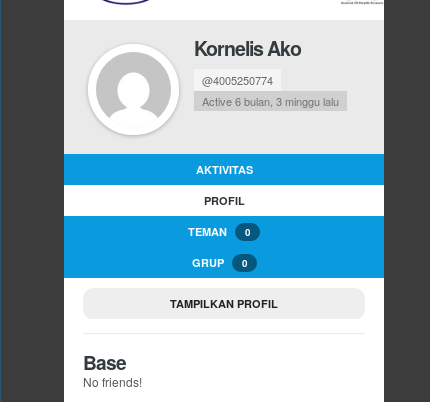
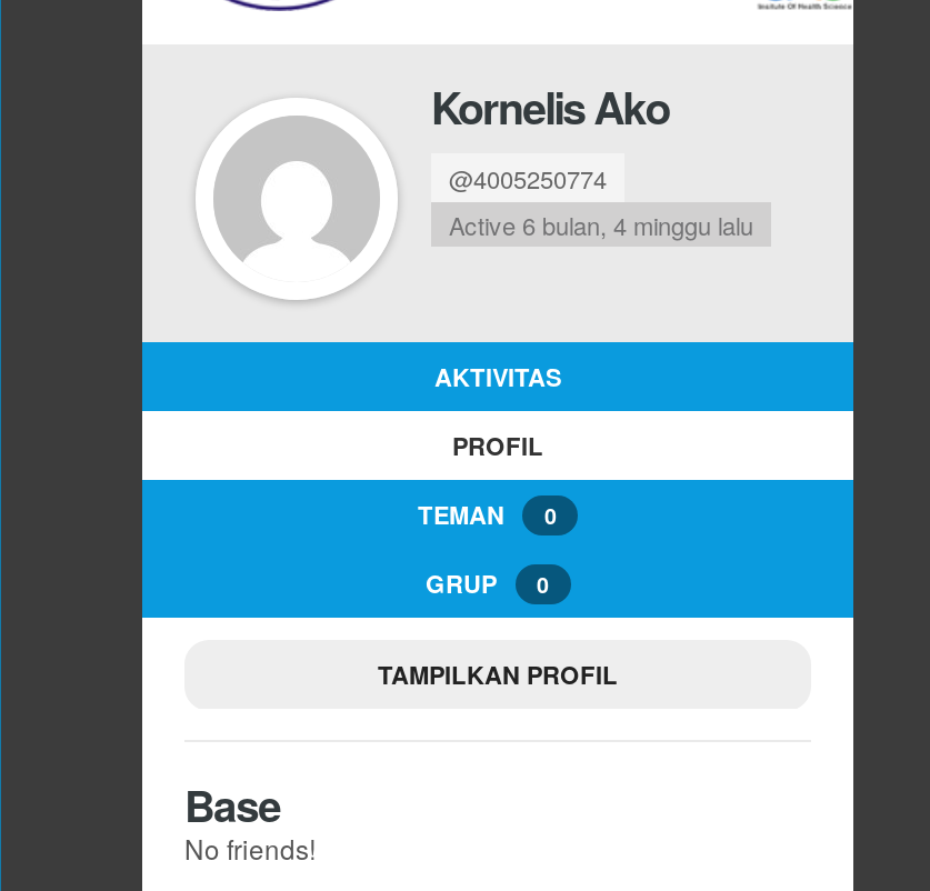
[202,93,339,109] Active 6 bulan, 3 minggu lalu -> [449,206,753,241] Active 6 bulan, 4 minggu lalu

